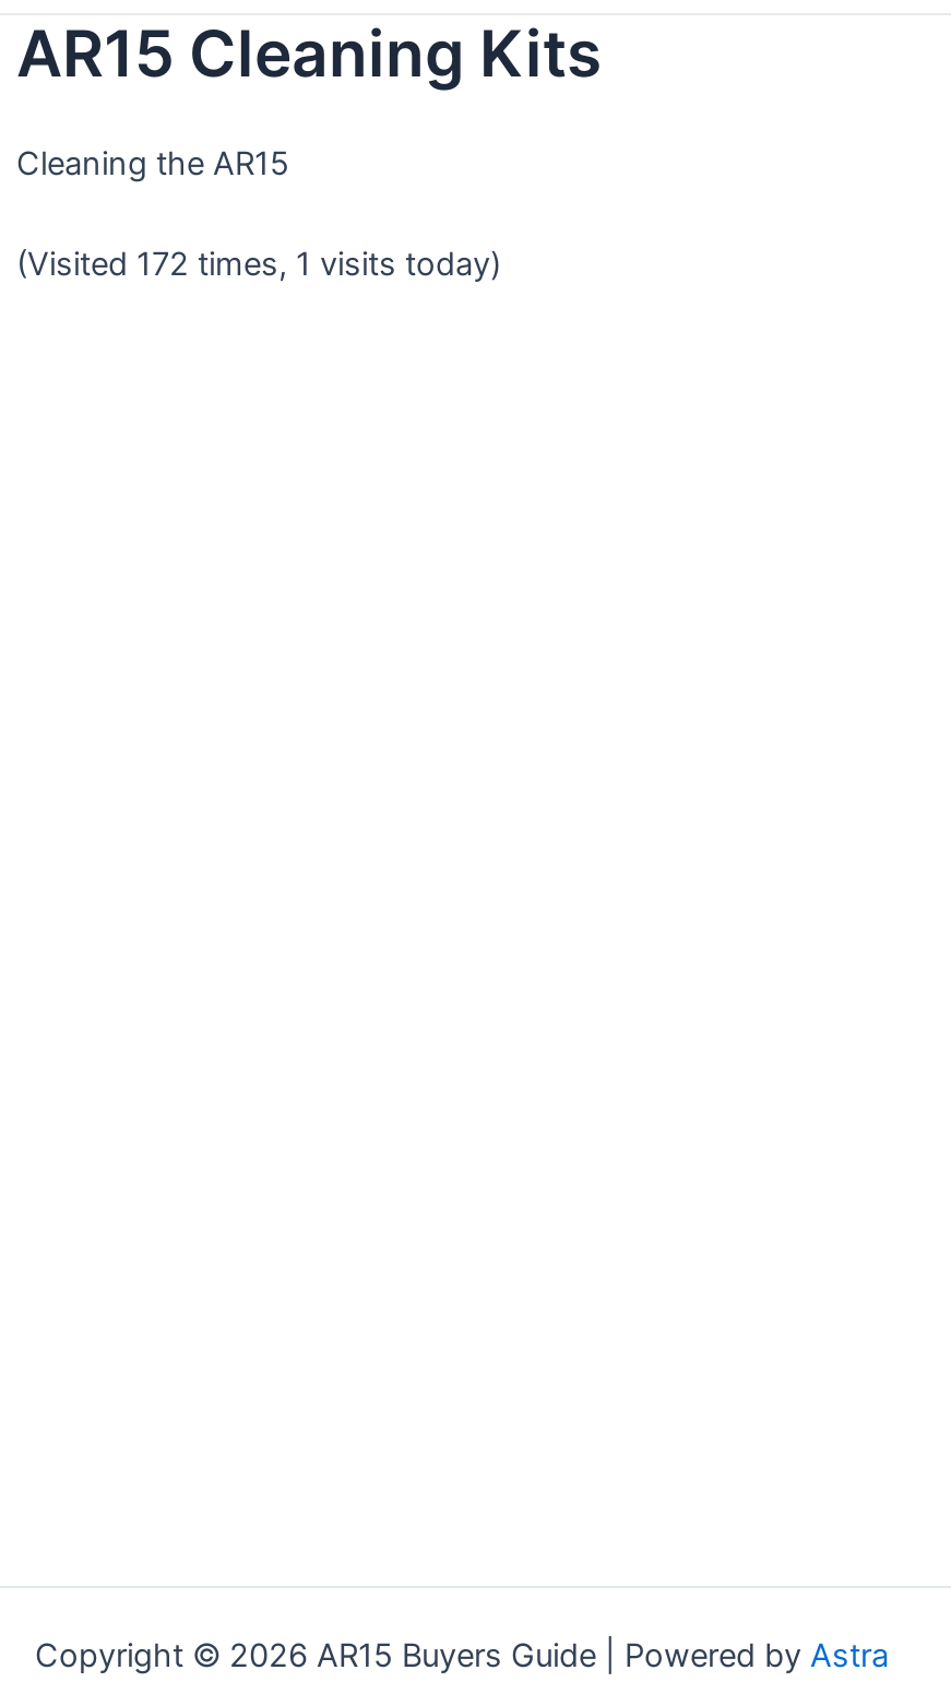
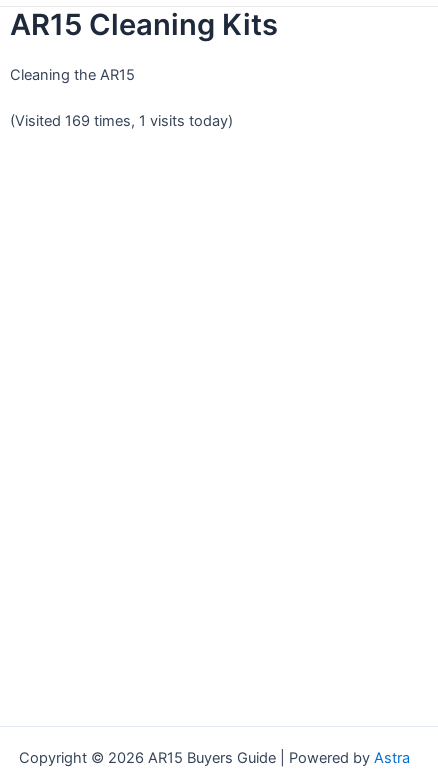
[16,245,501,284] (Visited 172 times, 1 visits today) -> [10,112,233,130] (Visited 169 times, 1 visits today)

